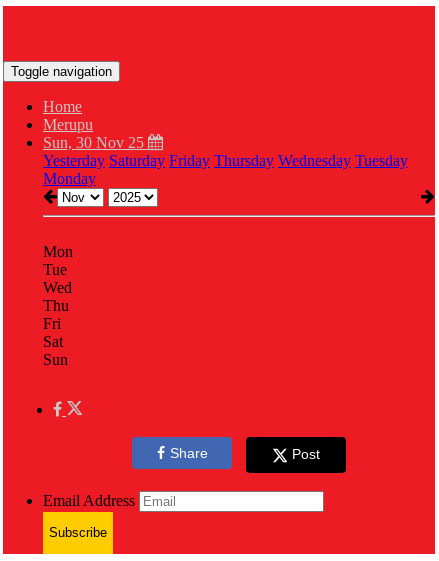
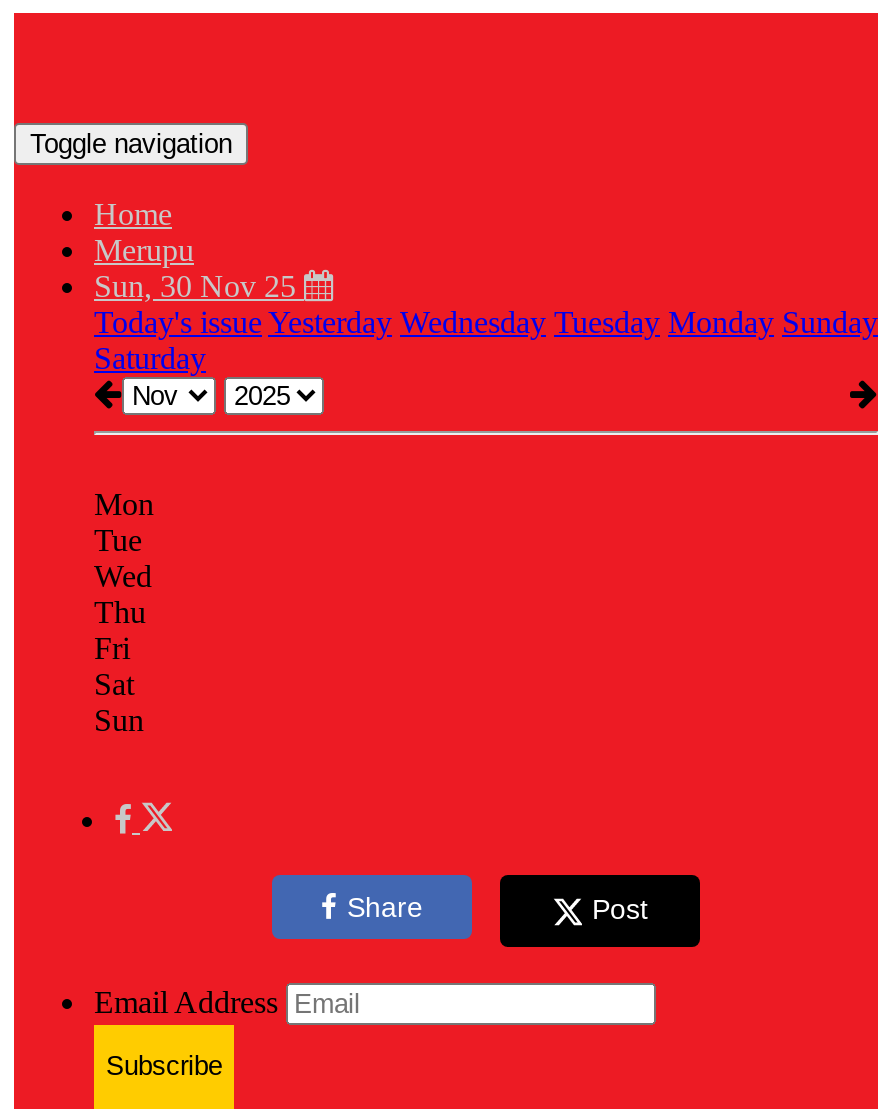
[43,152,408,187] Yesterday Saturday Friday Thursday Wednesday Tuesday | Monday -> [94,305,878,375] Today's issue Yesterday Wednesday Tuesday Monday Sunday | Saturday

